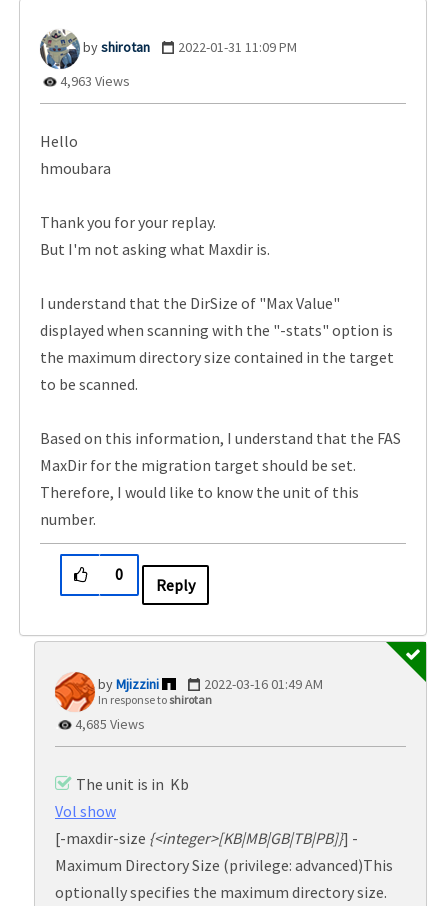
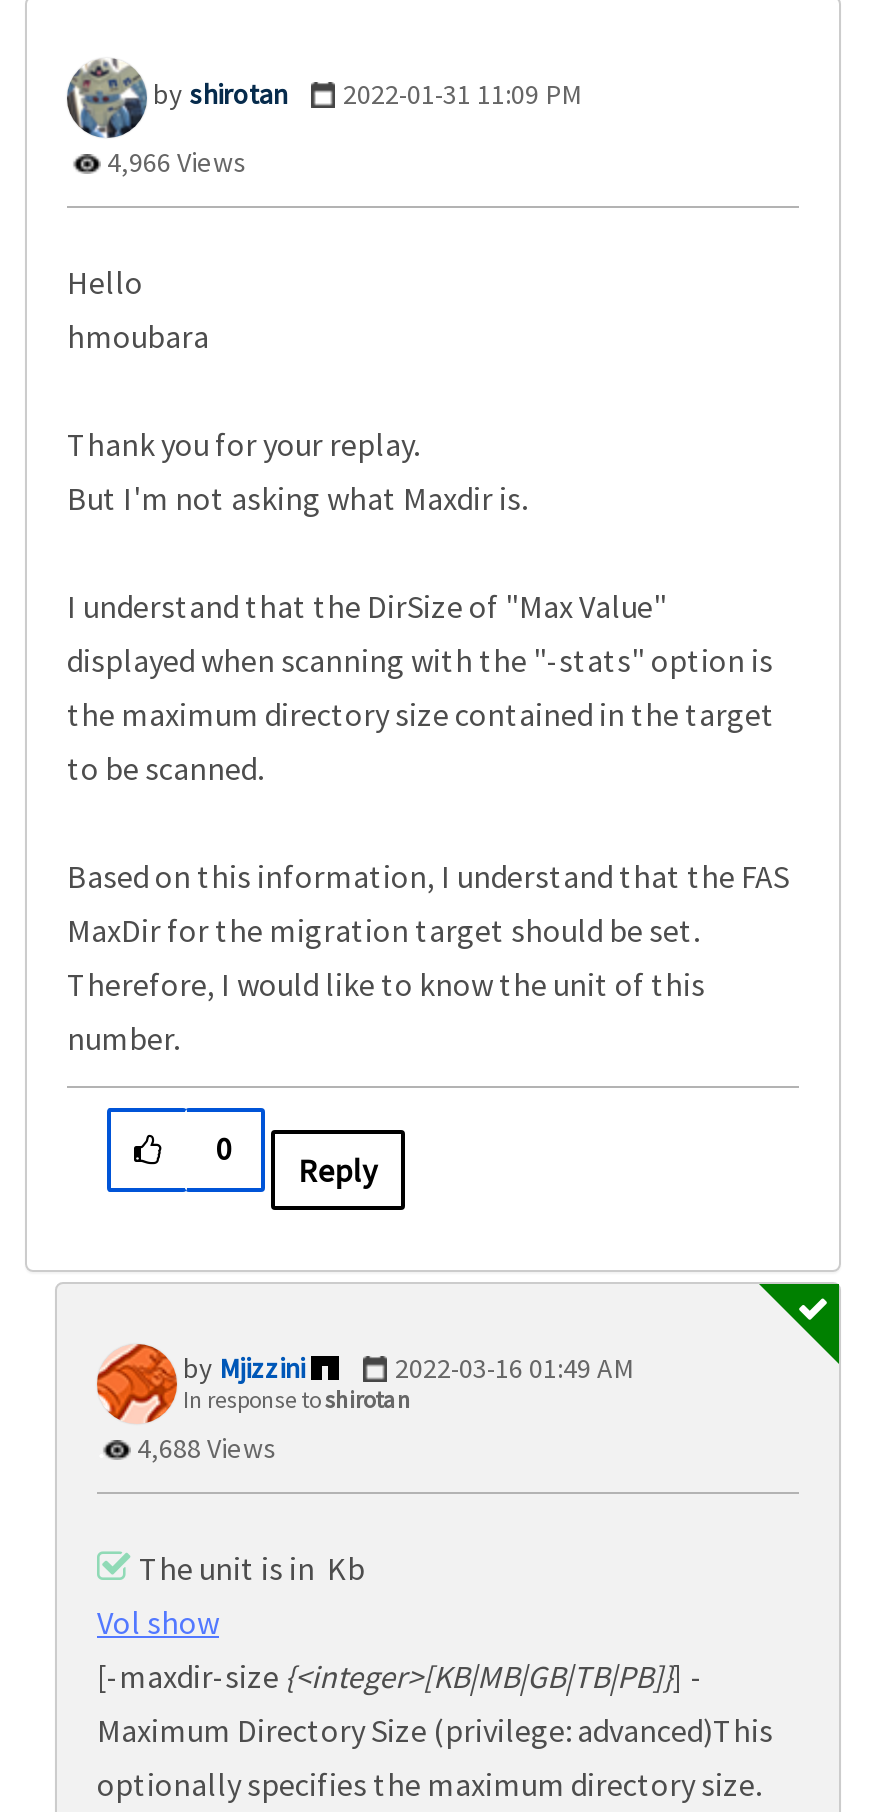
[57,72,130,90] 4,963 Views -> [101,143,247,179] 4,966 Views
[72,715,145,733] 4,685 Views -> [131,1429,277,1465] 4,688 Views

